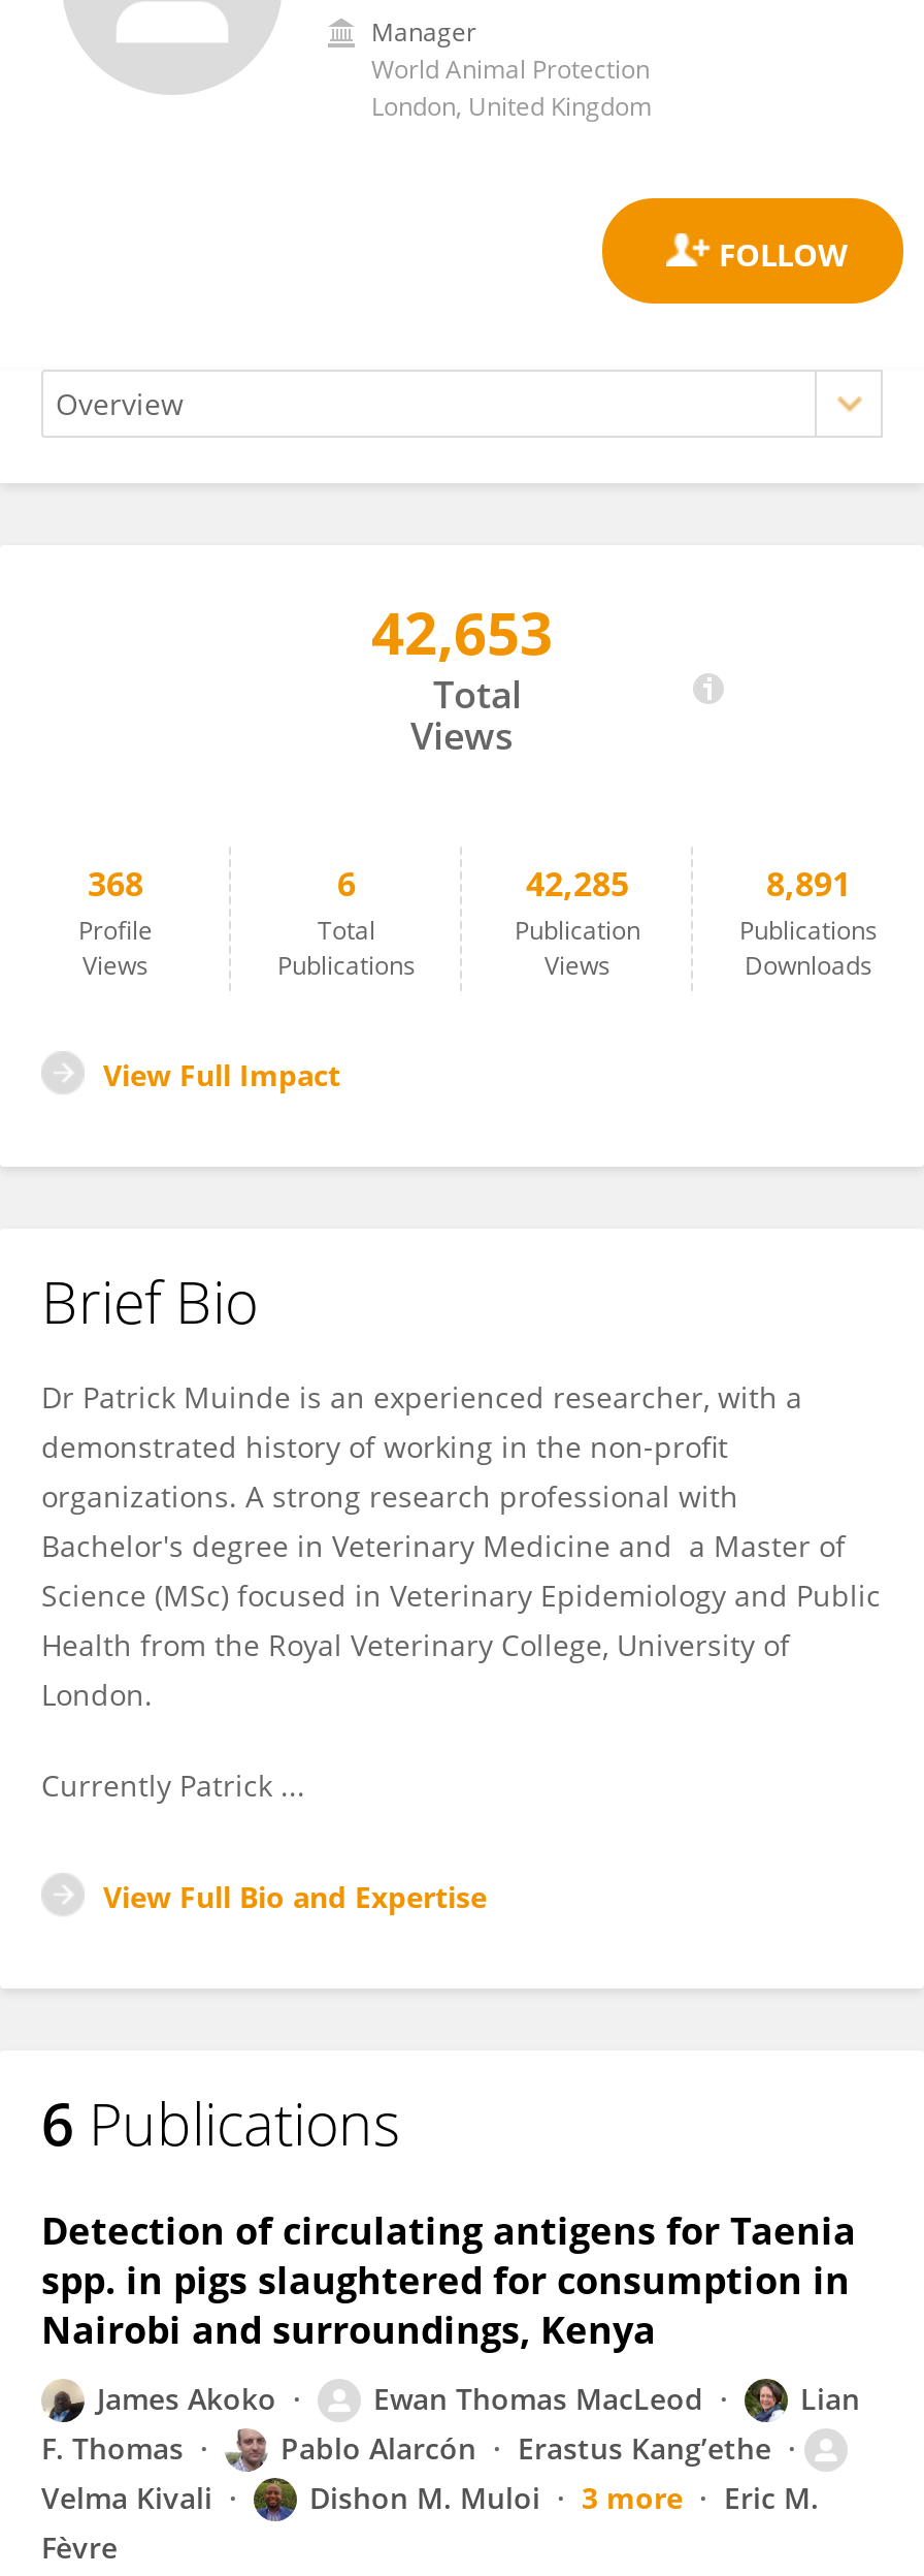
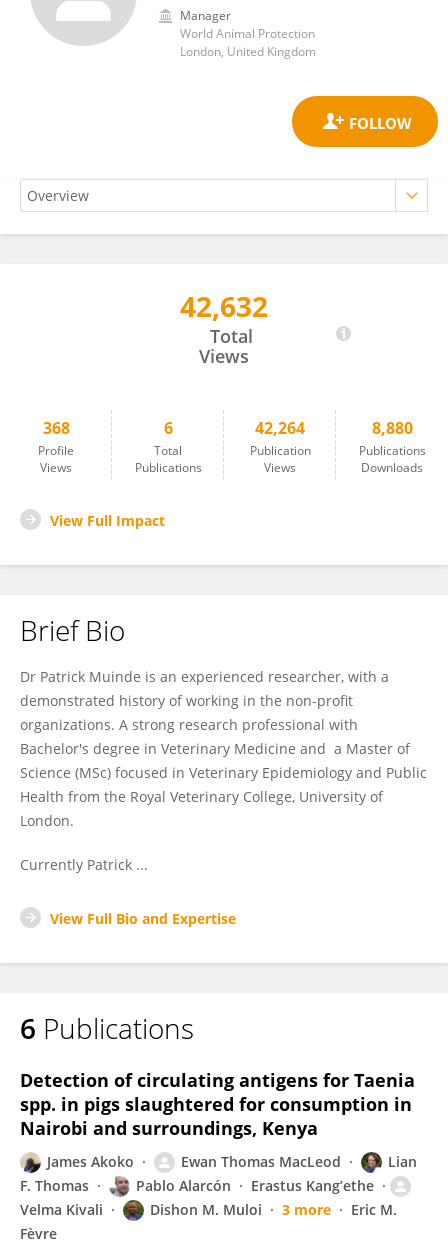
[371,593,553,671] 42,653 -> [180,287,268,325] 42,632
[526,861,629,907] 42,285 -> [255,417,305,439] 42,264
[766,861,851,907] 8,891 -> [371,417,412,439] 8,880

